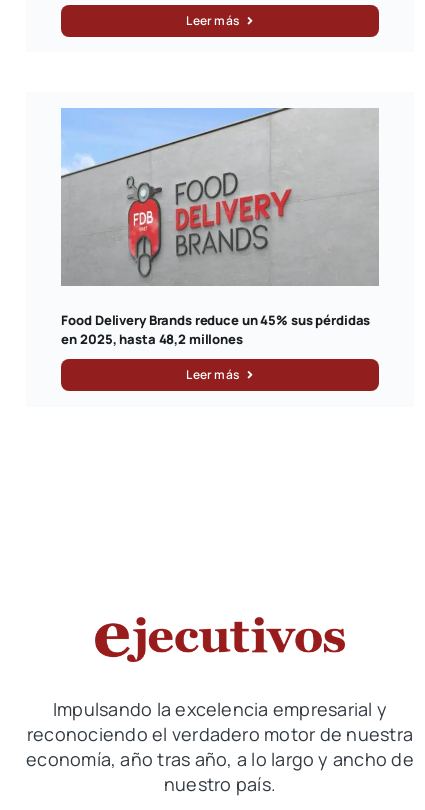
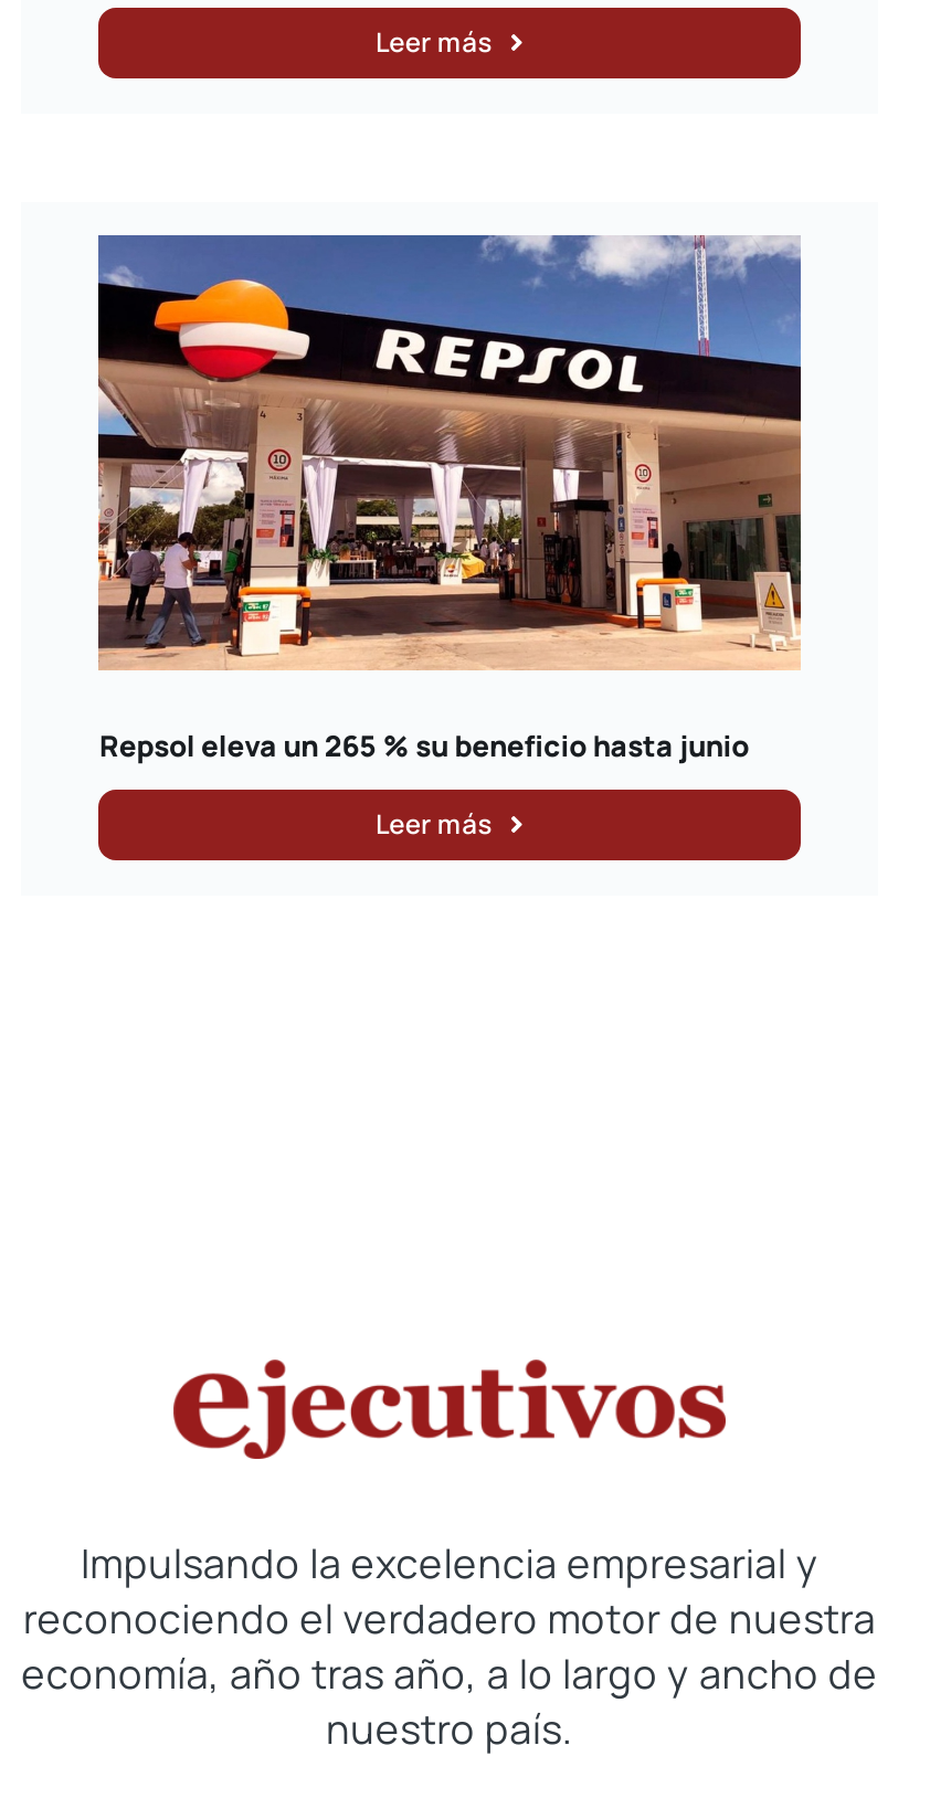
[61,108,379,348] [image] | Food Delivery Brands reduce un 45% sus pérdidas | en 2025, hasta 48,2 millones -> [96,234,801,766] [image] | Repsol eleva un 265 % su beneficio hasta junio

